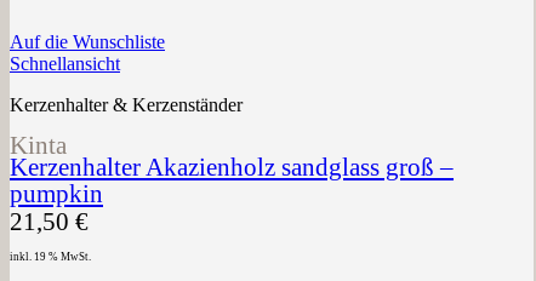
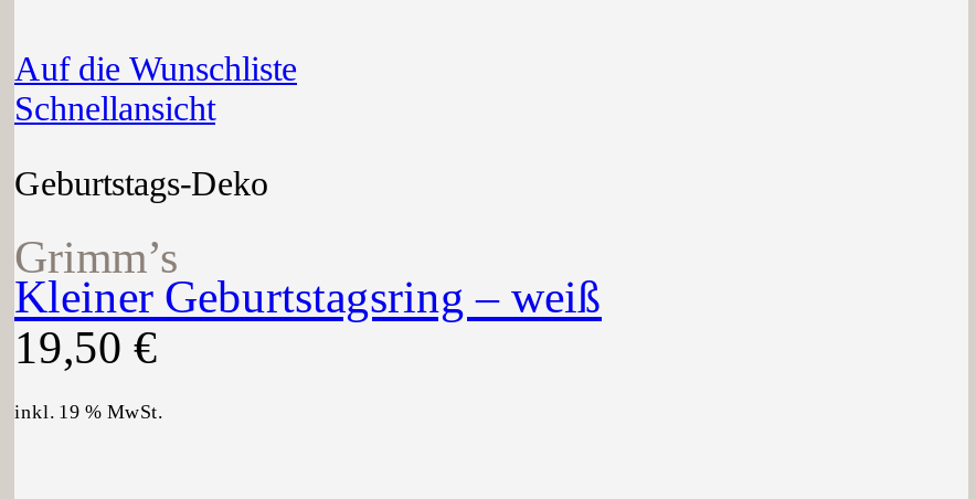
[10,95,243,116] Kerzenhalter & Kerzenständer -> [14,165,268,203] Geburtstags-Deko
[10,130,454,235] Kinta | Kerzenhalter Akazienholz sandglass groß – | pumpkin | 21,50€ -> [14,230,602,373] Grimm’s | Kleiner Geburtstagsring – weiß | 19,50€

